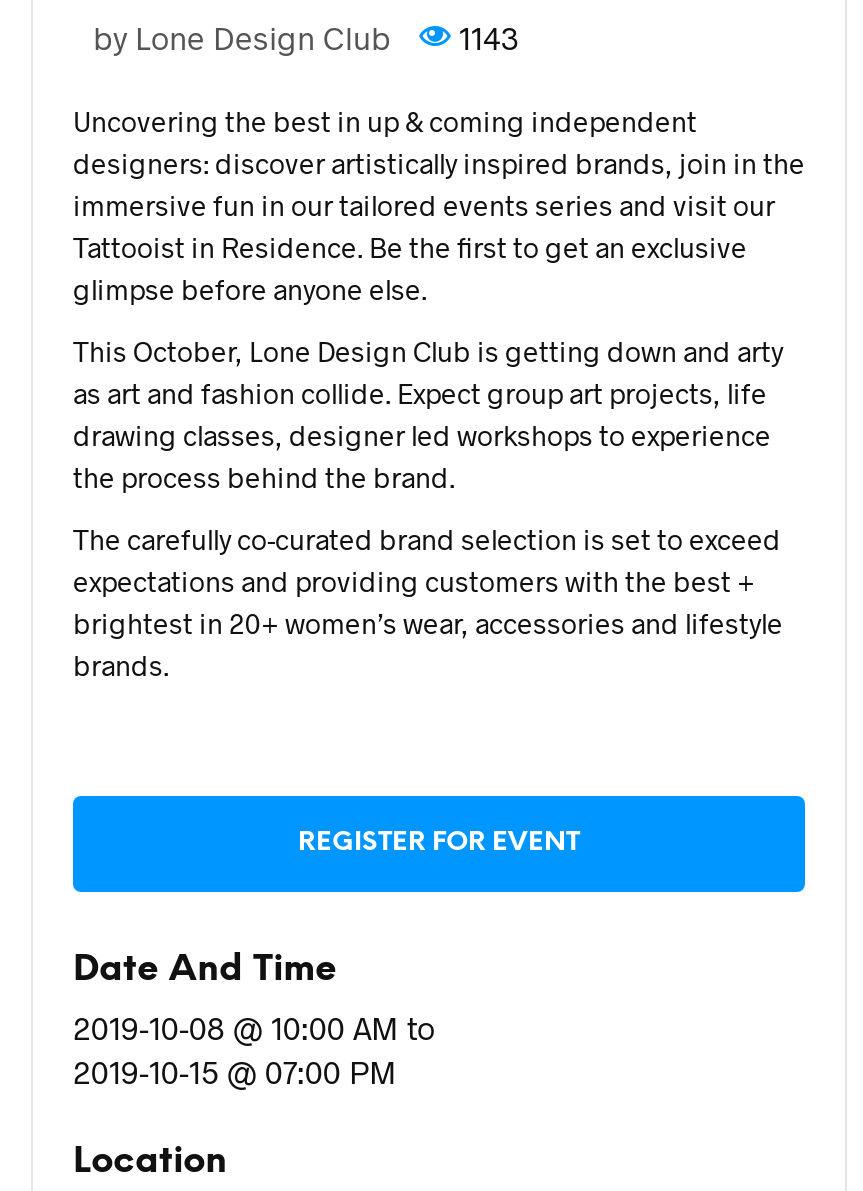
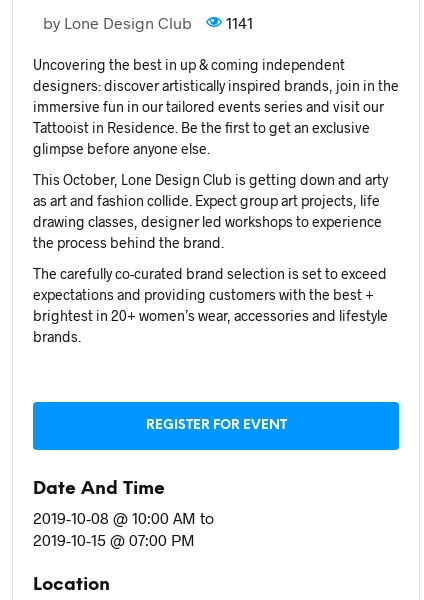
[93,17,519,55] by Lone Design Club 1143 -> [43,13,253,32] by Lone Design Club 1141

